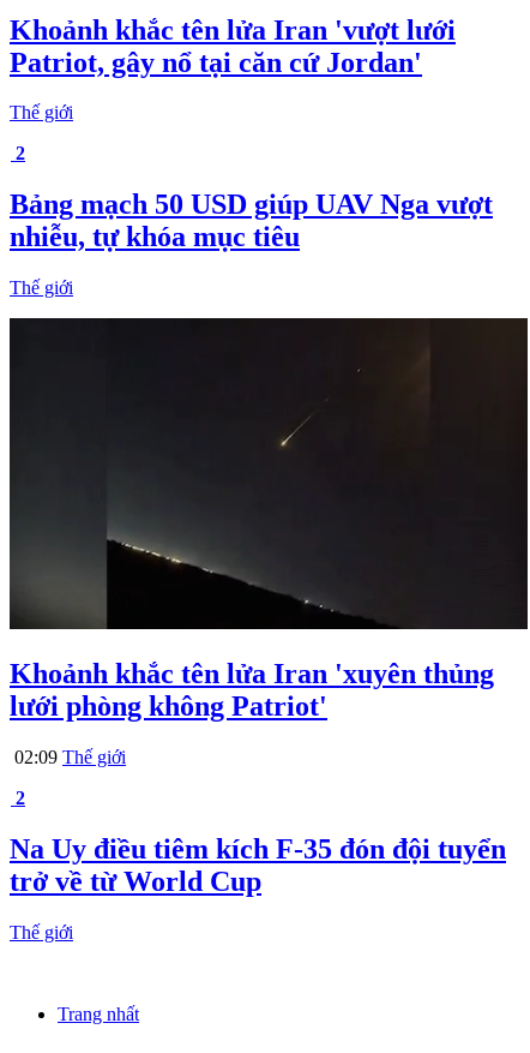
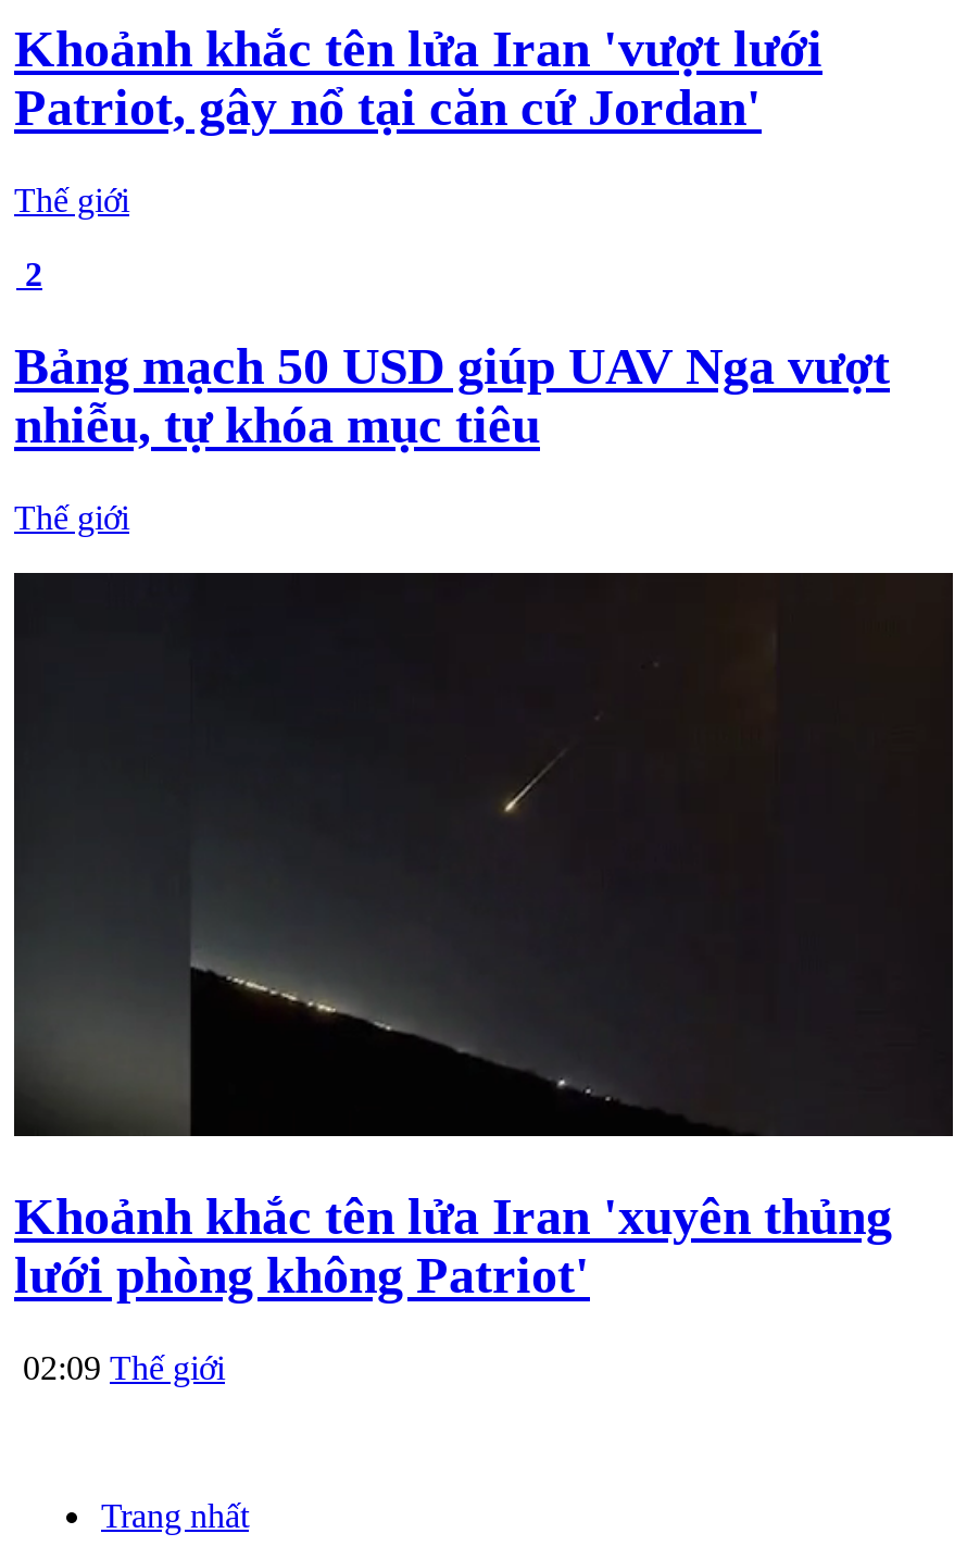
[10,788,506,943] 2 | Na Uy điều tiêm kích F-35 đón đội tuyển | trở về từ World Cup | Thế giới -> none

